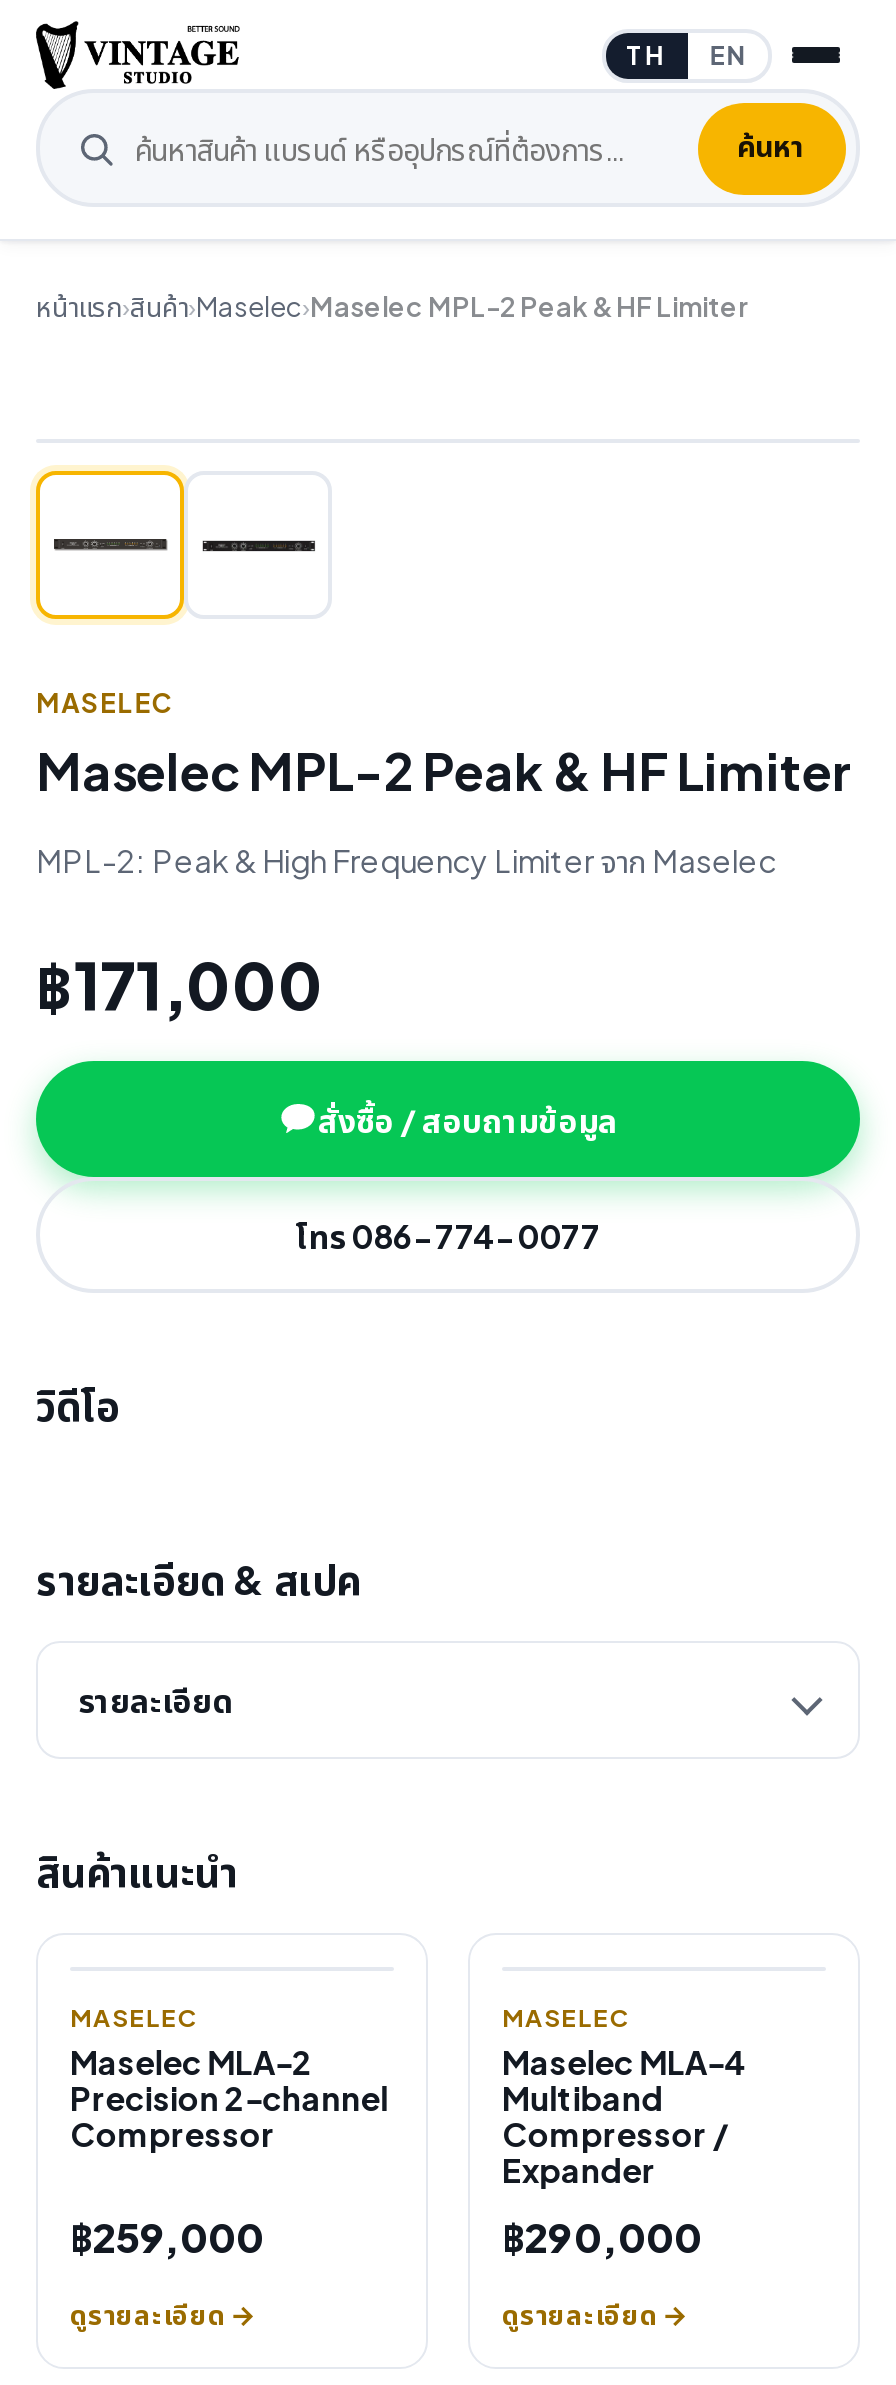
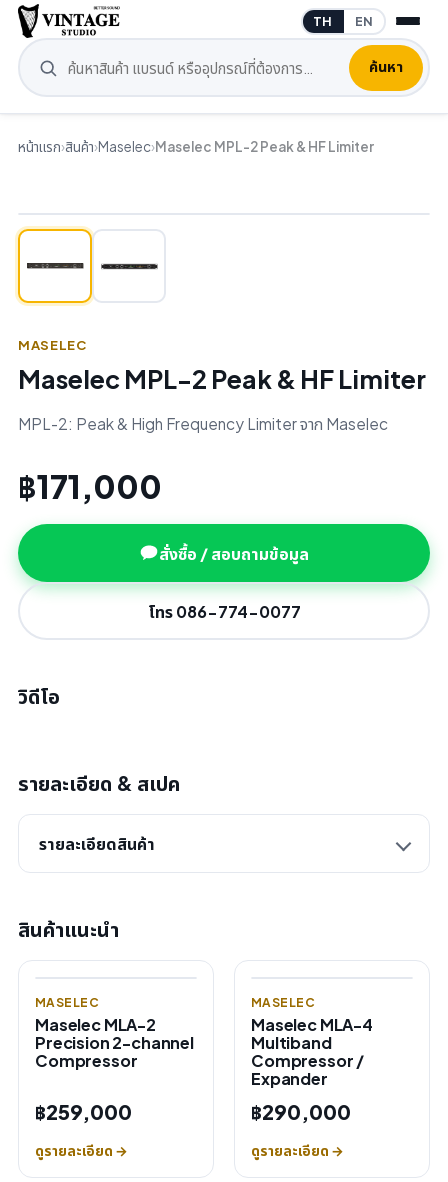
[78,1679,234,1721] รายละเอียด -> [39,833,155,854] รายละเอียดสินค้า

